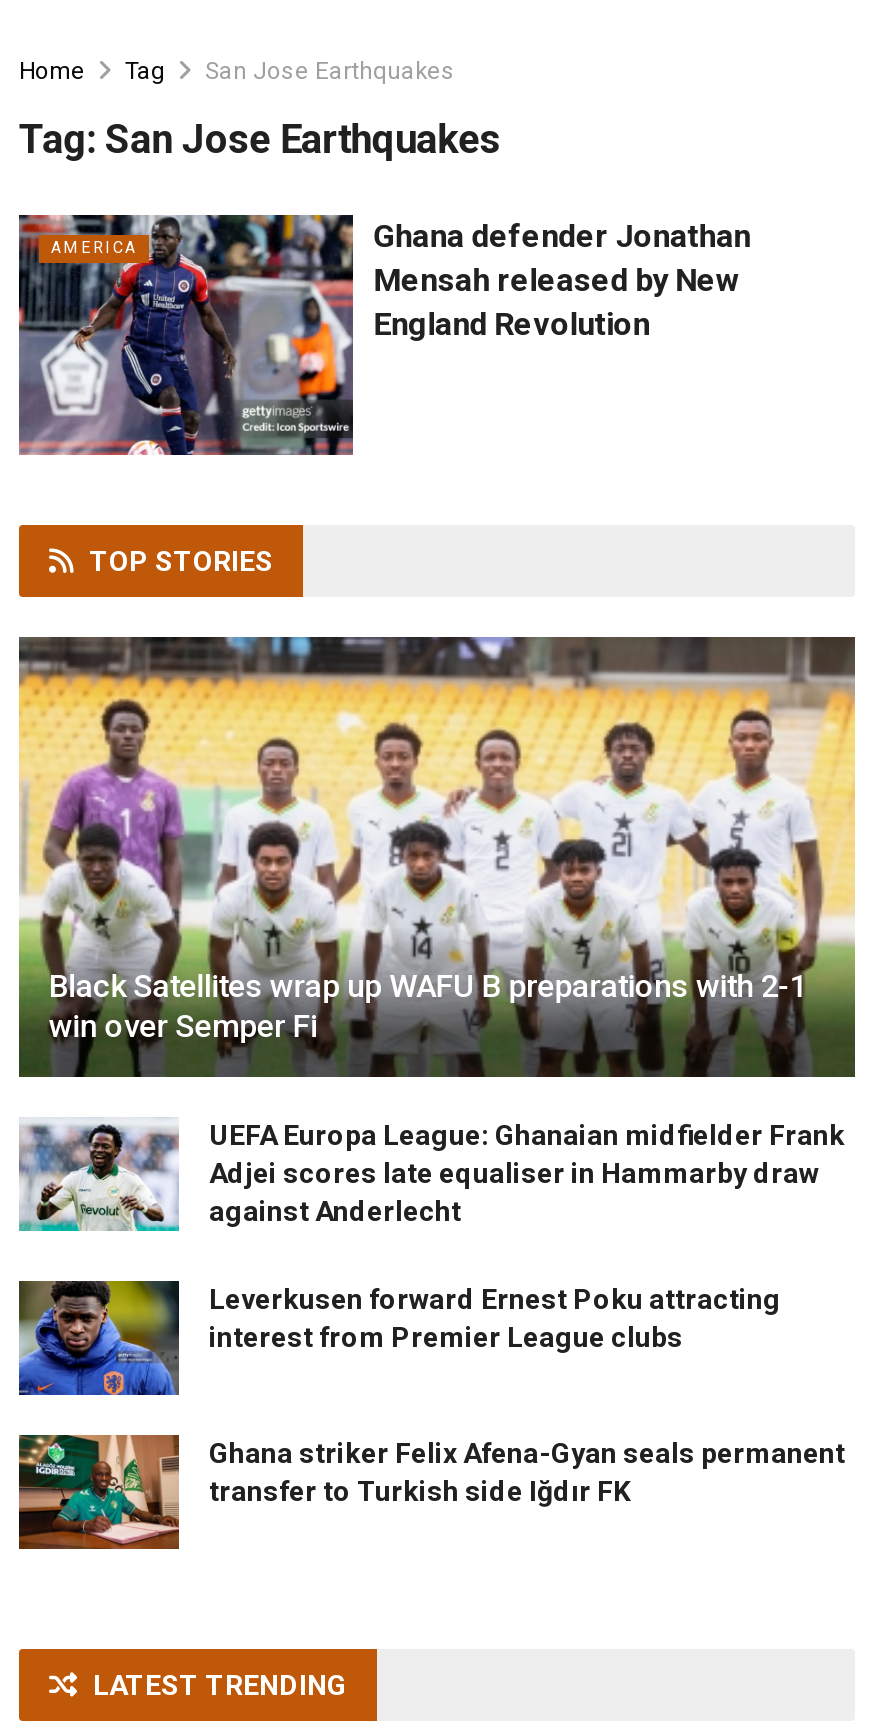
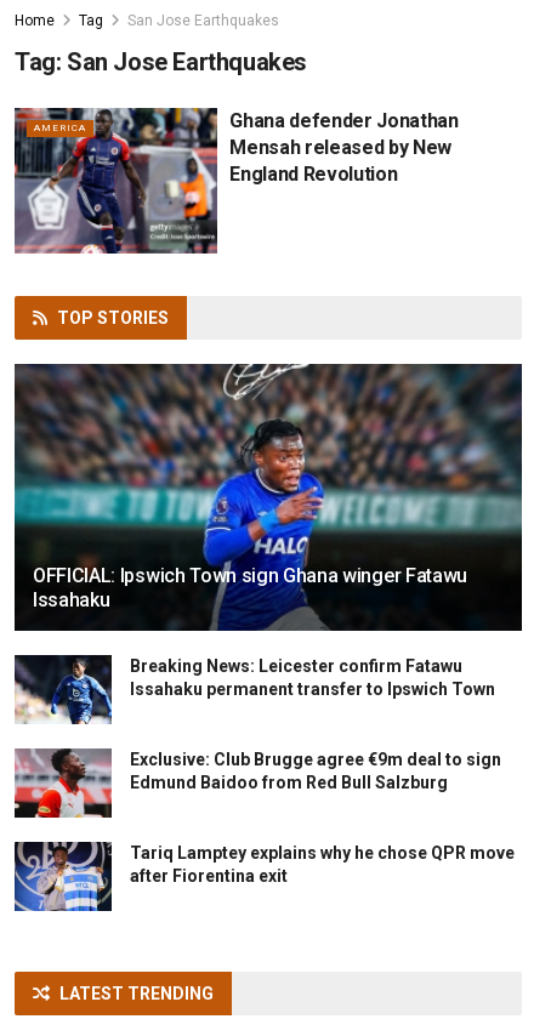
[17,635,857,1077] [image] | Black Satellites wrap up WAFU B preparations with 2-1 | win over Semper Fi -> [13,363,523,631] [image] | OFFICIAL: Ipswich Town sign Ghana winger Fatawu | Issahaku
[19,1118,845,1233] [image] | UEFA Europa League: Ghanaian midfielder Frank | Adjei scores late equaliser in Hammarby draw | against Anderlecht -> [15,654,495,724] [image] | Breaking News: Leicester confirm Fatawu | Issahaku permanent transfer to Ipswich Town
[19,1279,781,1397] [image] | Leverkusen forward Ernest Poku attracting | interest from Premier League clubs -> [13,747,501,819] [image] | Exclusive: Club Brugge agree €9m deal to sign | Edmund Baidoo from Red Bull Salzburg
[17,1433,845,1551] [image] | Ghana striker Felix Afena-Gyan seals permanent | transfer to Turkish side Iğdır FK -> [13,841,515,912] [image] | Tariq Lamptey explains why he chose QPR move | after Fiorentina exit

